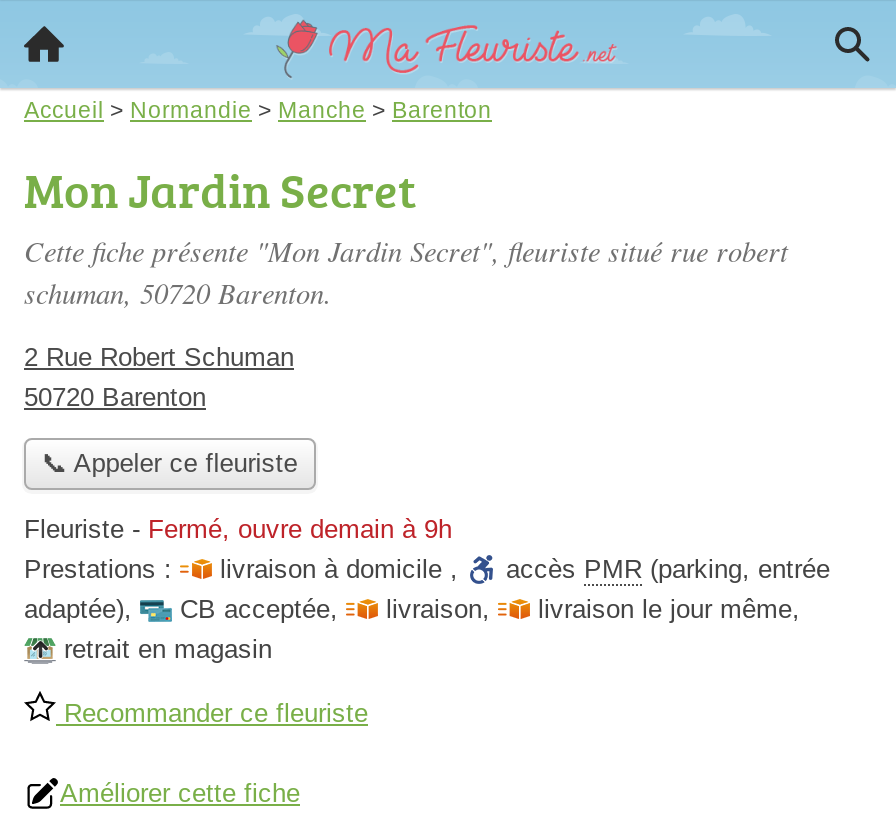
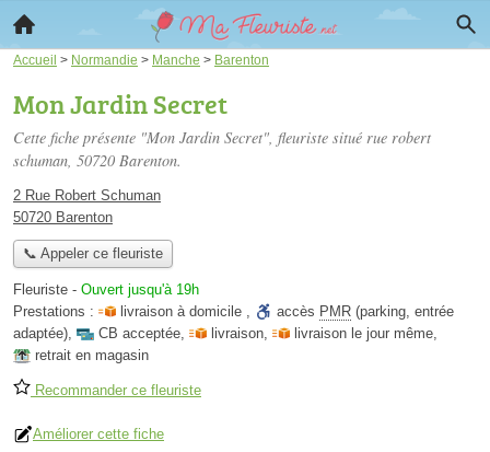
[24,515,452,545] Fleuriste - Fermé, ouvre demain à 9h -> [13,282,199,298] Fleuriste - Ouvert jusqu'à 19h

